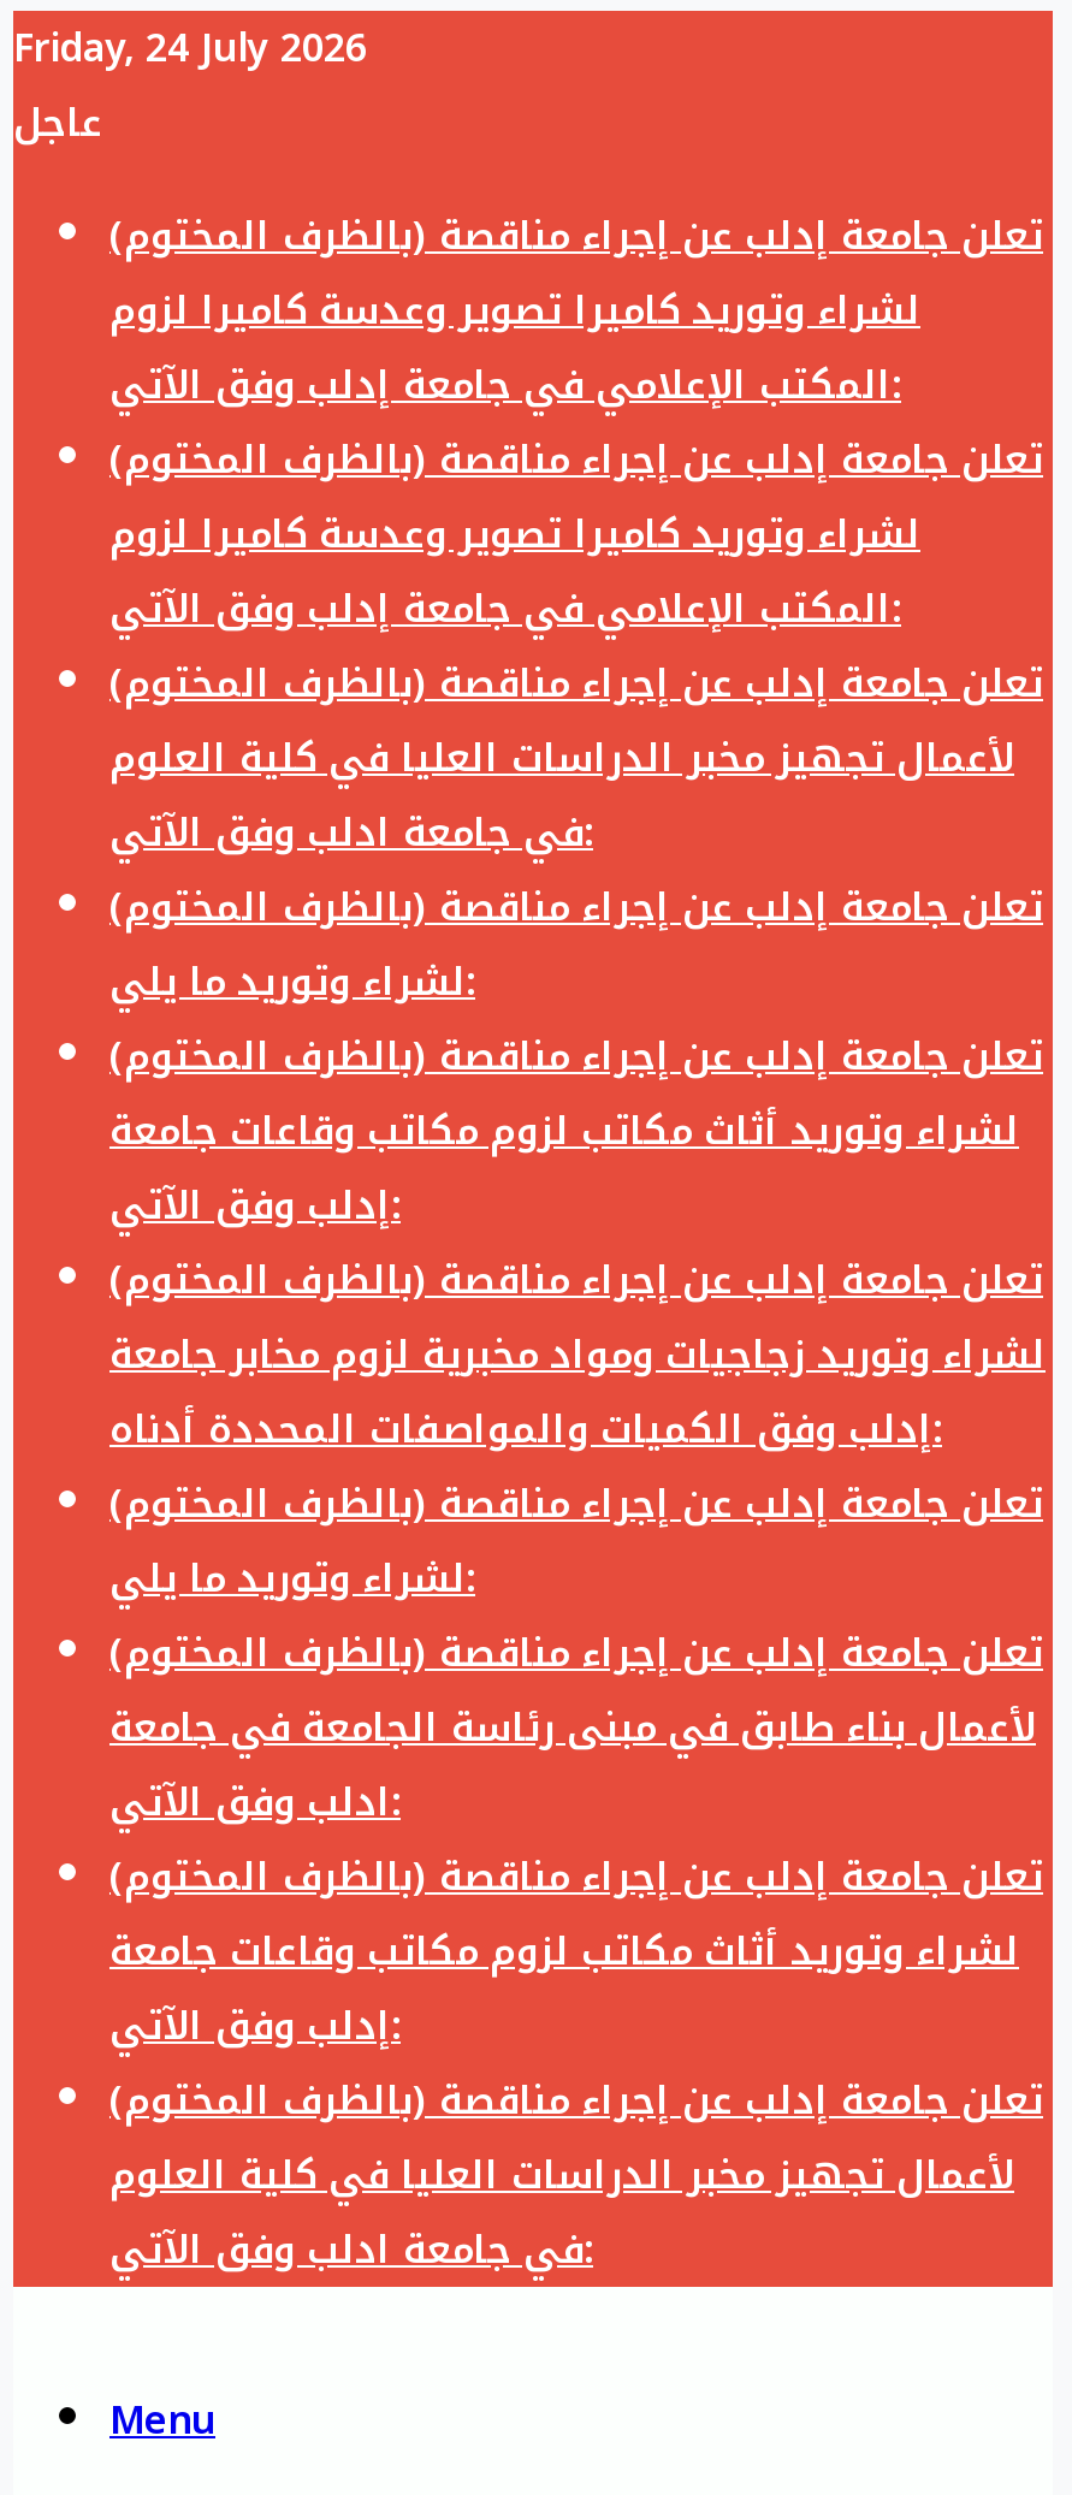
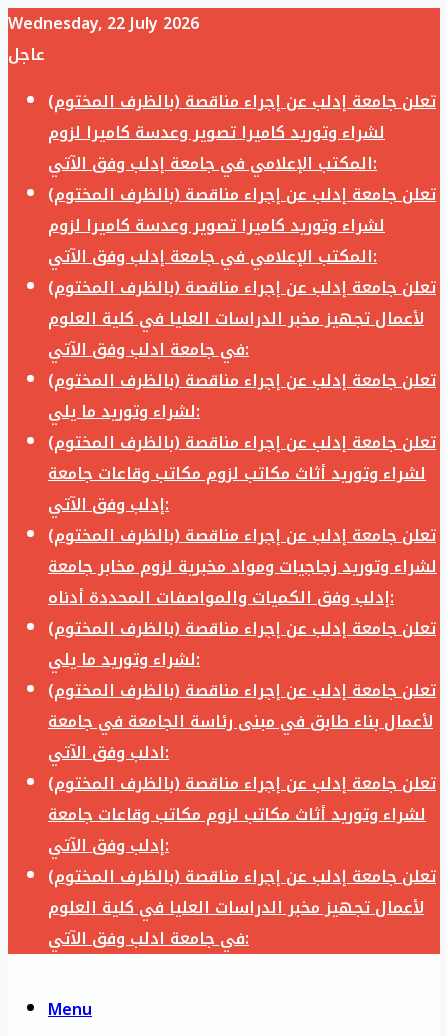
[13,11,367,85] Friday, 24 July 2026 -> [8,8,199,39] Wednesday, 22 July 2026

